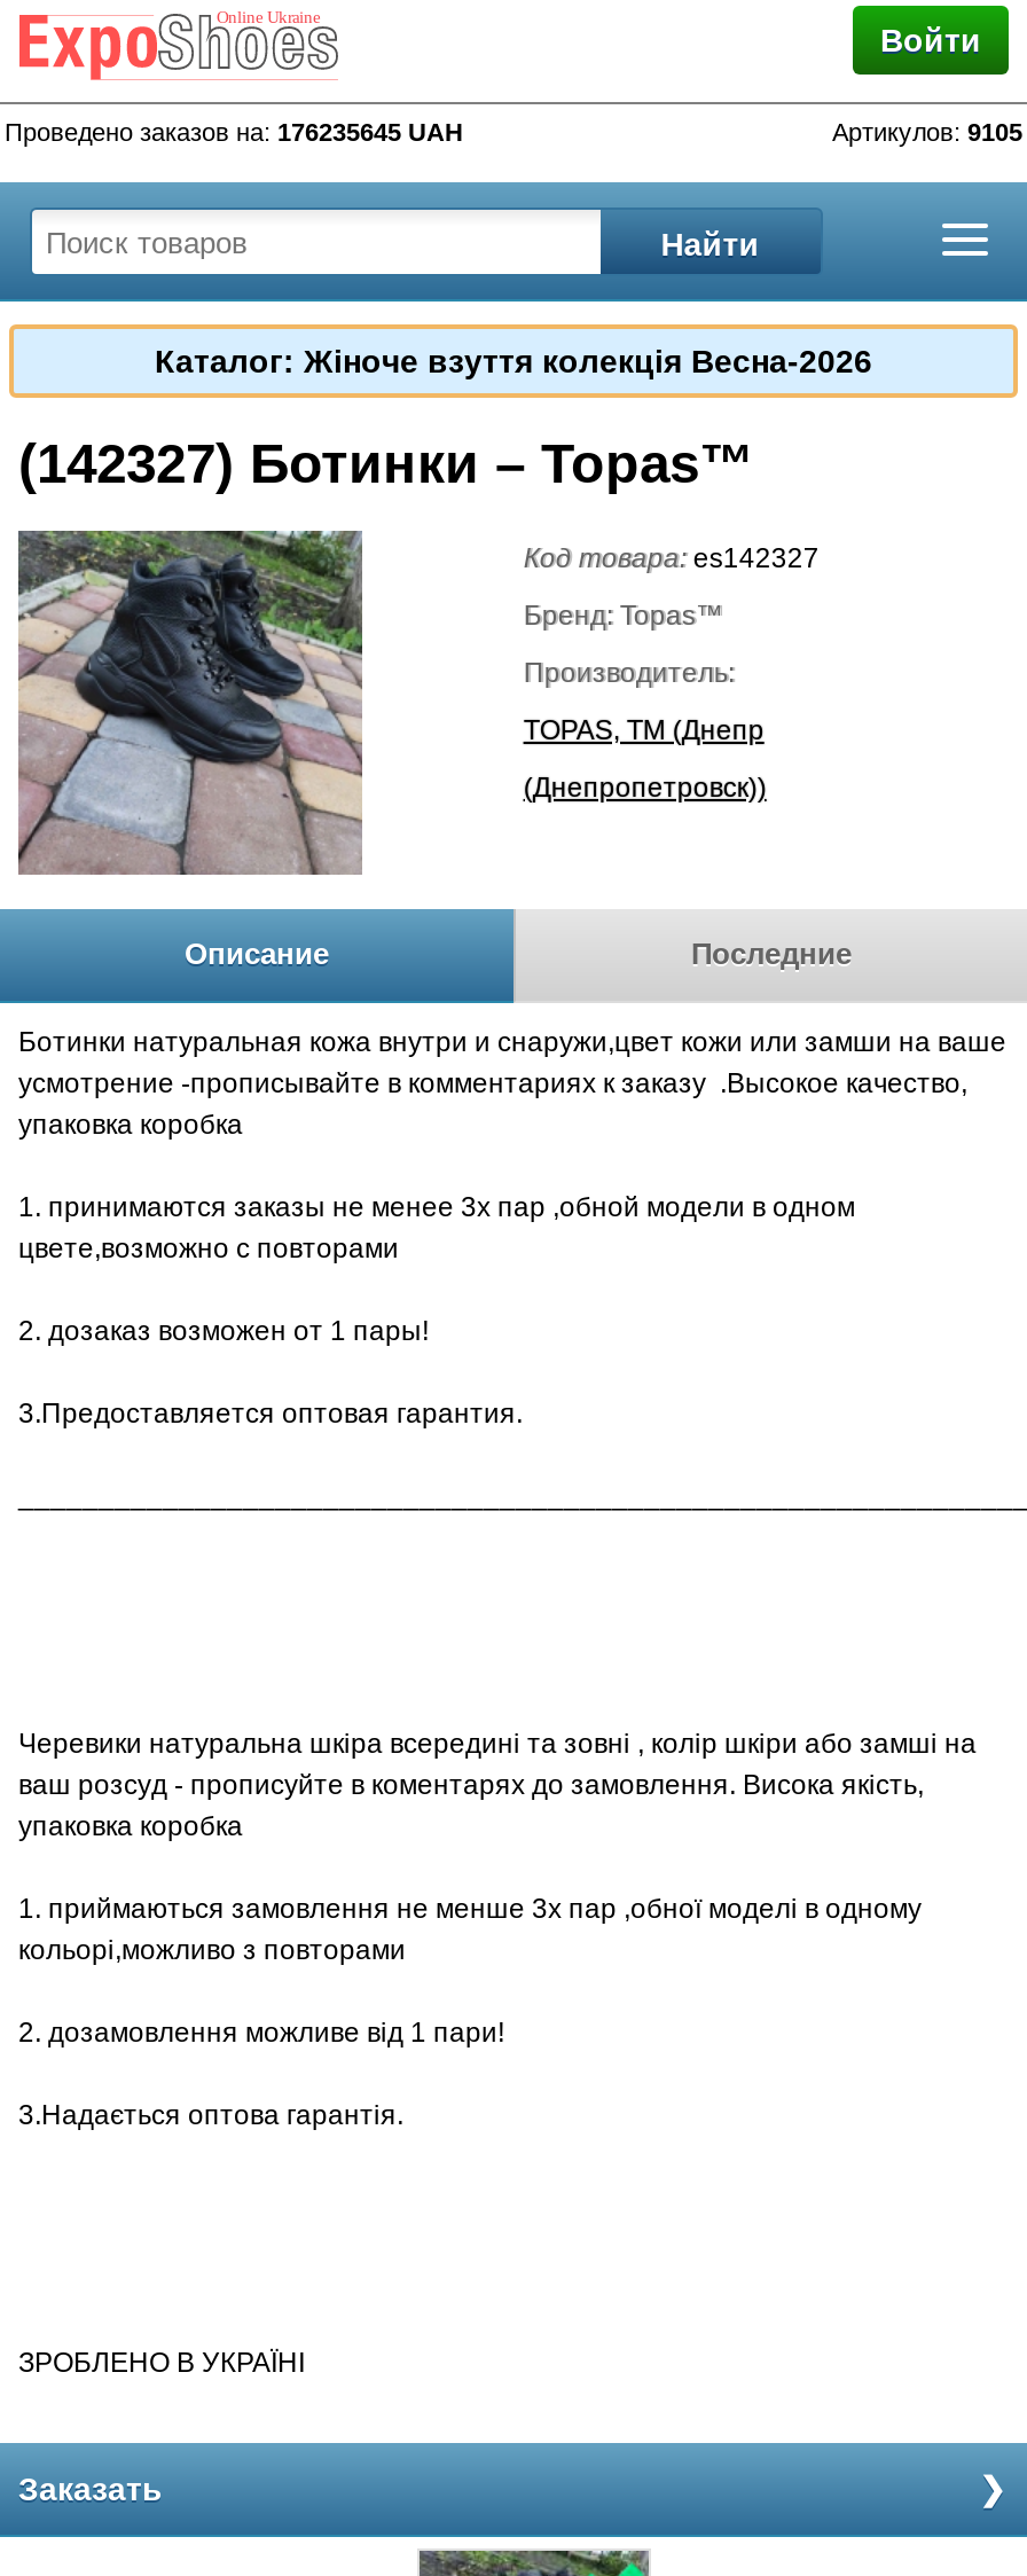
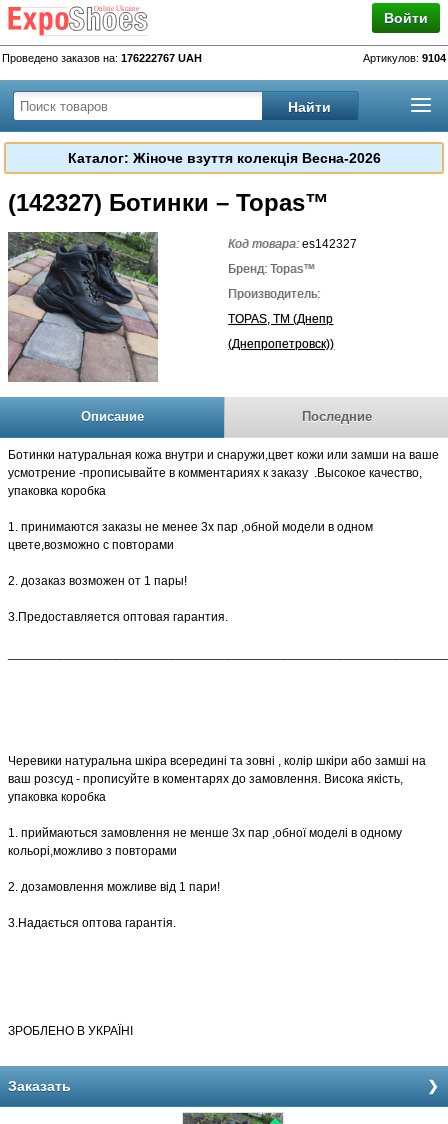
[5,118,463,146] Проведено заказов на: 176235645 UAH -> [2,52,202,64] Проведено заказов на: 176222767 UAH
[832,118,1022,146] Артикулов: 9105 -> [363,52,446,64] Артикулов: 9104

